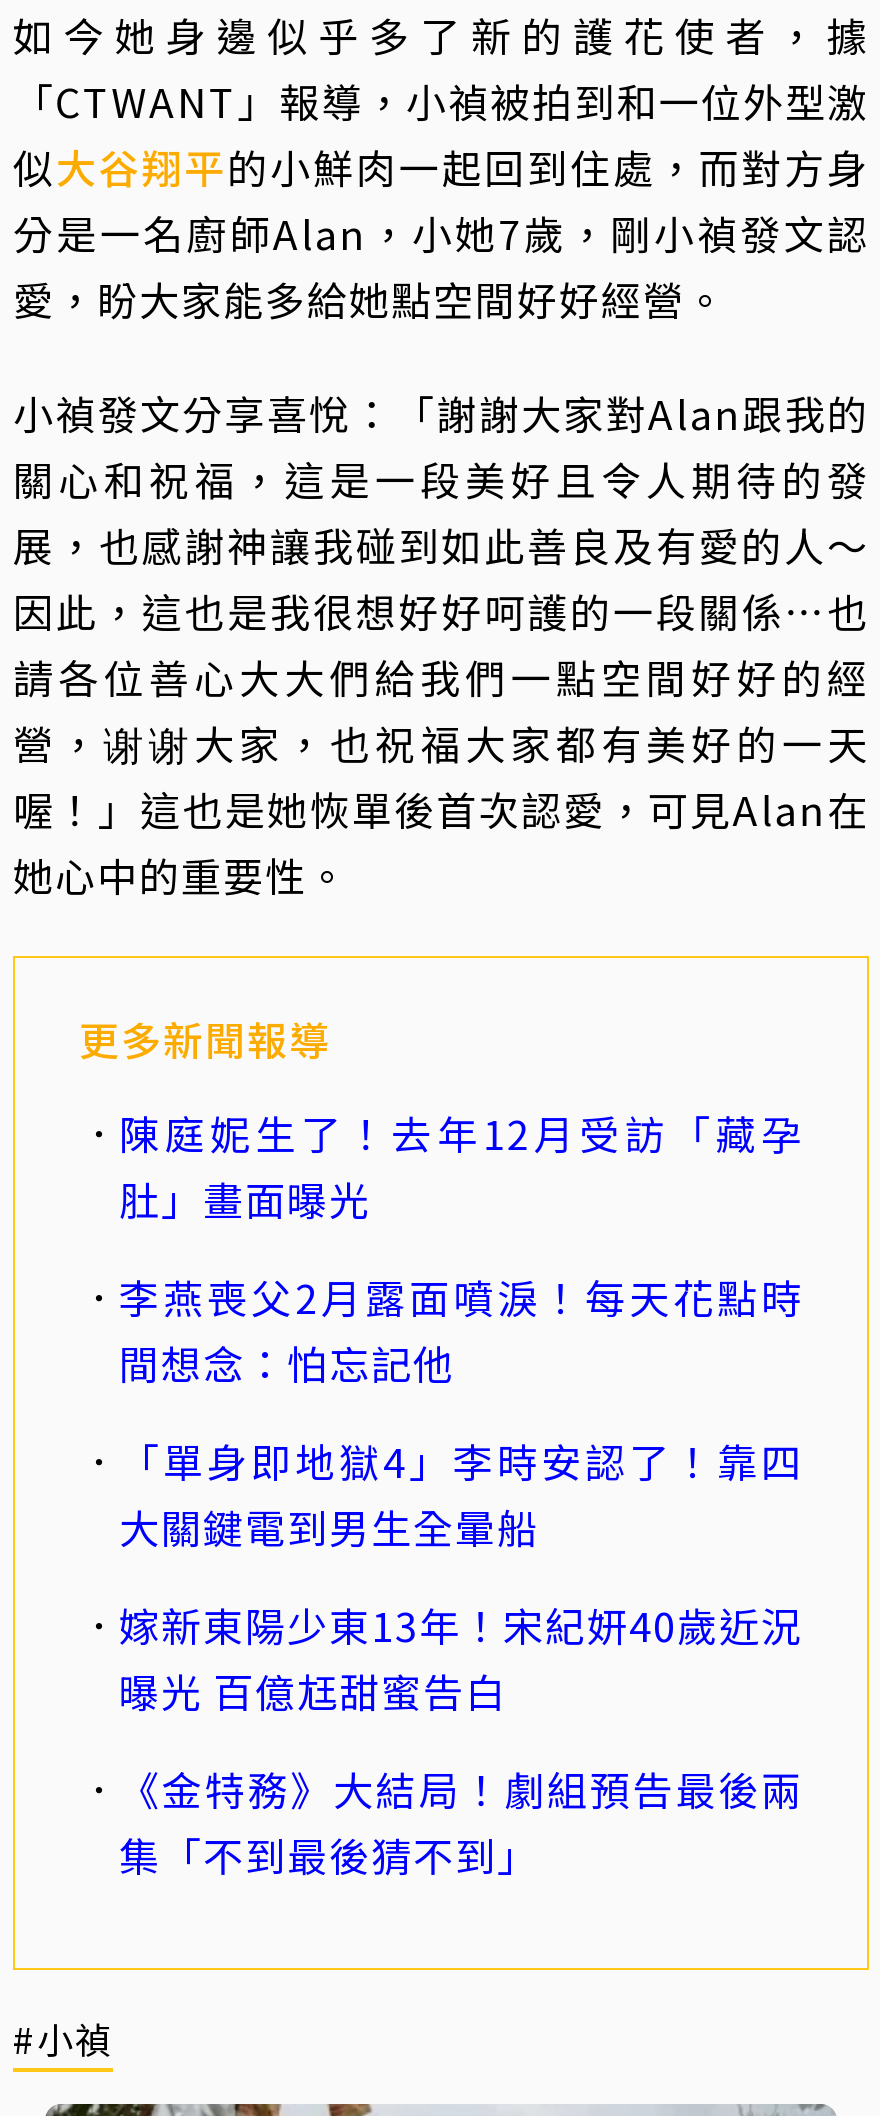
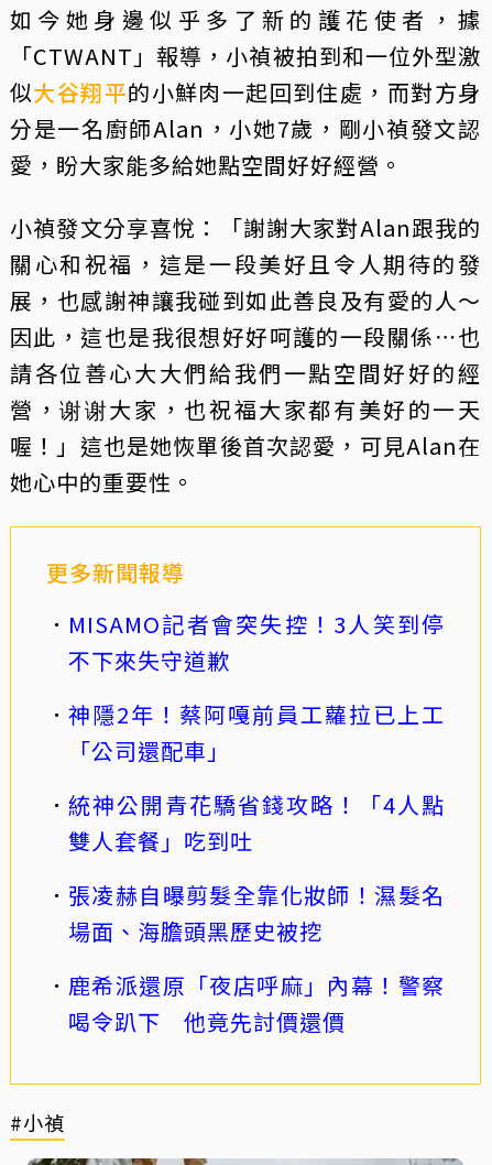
[119,1103,803,1227] 陳庭妮生了！去年12月受訪「藏孕 | 肚」畫面曝光 -> [68,607,445,676] MISAMO記者會突失控！3人笑到停 | 不下來失守道歉
[119,1267,803,1391] 李燕喪父2月露面噴淚！每天花點時 | 間想念：怕忘記他 -> [68,698,445,766] 神隱2年！蔡阿嘎前員工蘿拉已上工 | 「公司還配車」
[119,1431,803,1555] 「單身即地獄4」李時安認了！靠四 | 大關鍵電到男生全暈船 -> [68,788,445,856] 統神公開青花驕省錢攻略！「4人點 | 雙人套餐」吃到吐
[119,1595,803,1719] 嫁新東陽少東13年！宋紀妍40歲近況 | 曝光 百億尪甜蜜告白 -> [68,878,445,947] 張凌赫自曝剪髮全靠化妝師！濕髮名 | 場面、海膽頭黑歷史被挖
[119,1759,803,1883] 《金特務》大結局！劇組預告最後兩 | 集「不到最後猜不到」 -> [68,969,445,1037] 鹿希派還原「夜店呼麻」內幕！警察 | 喝令趴下 他竟先討價還價

